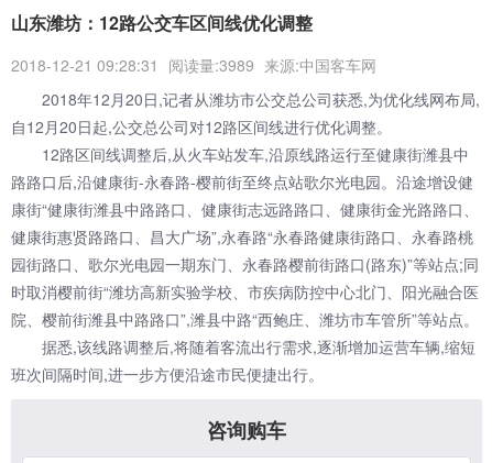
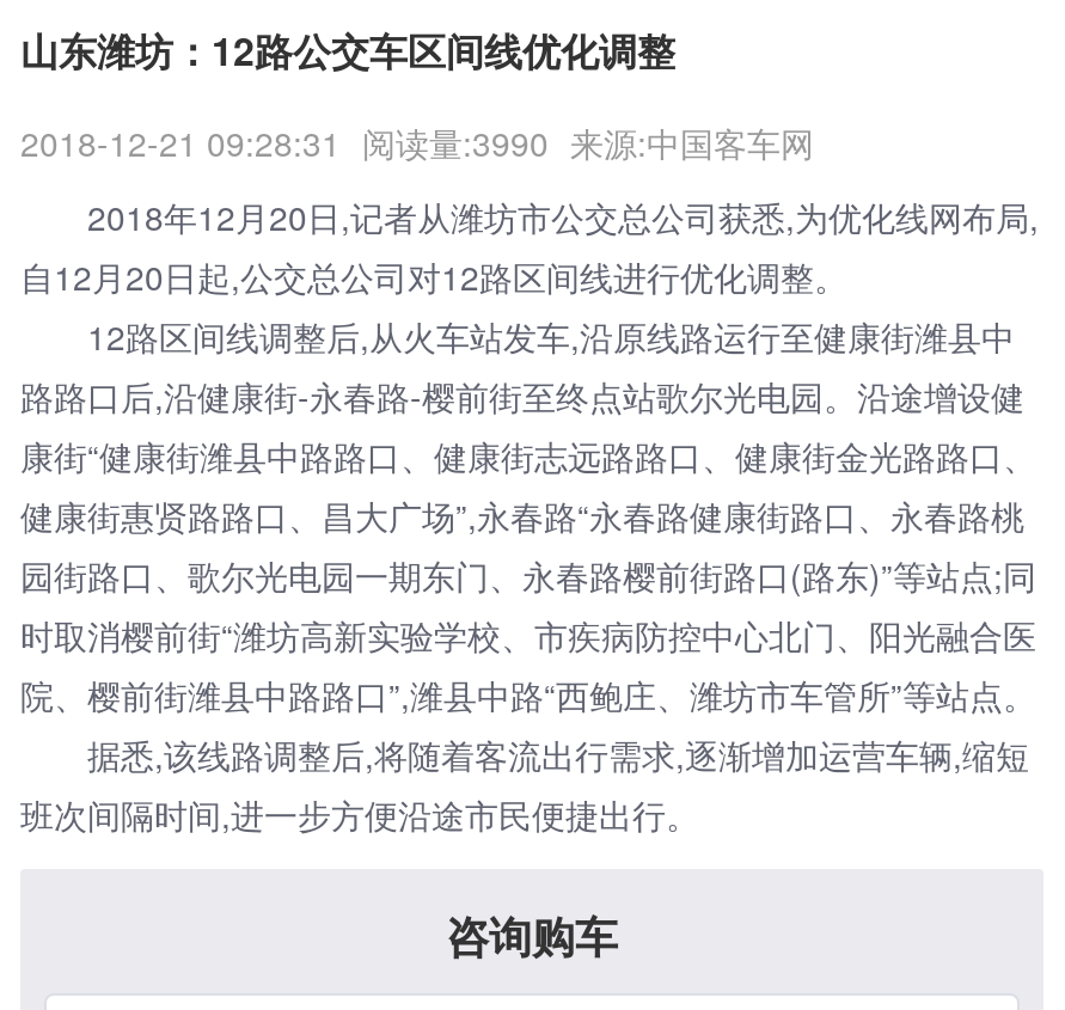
[11,54,376,76] 2018-12-21 09:28:31 阅读量:3989 来源:中国客车网 -> [20,118,814,166] 2018-12-21 09:28:31 阅读量:3990 来源:中国客车网

